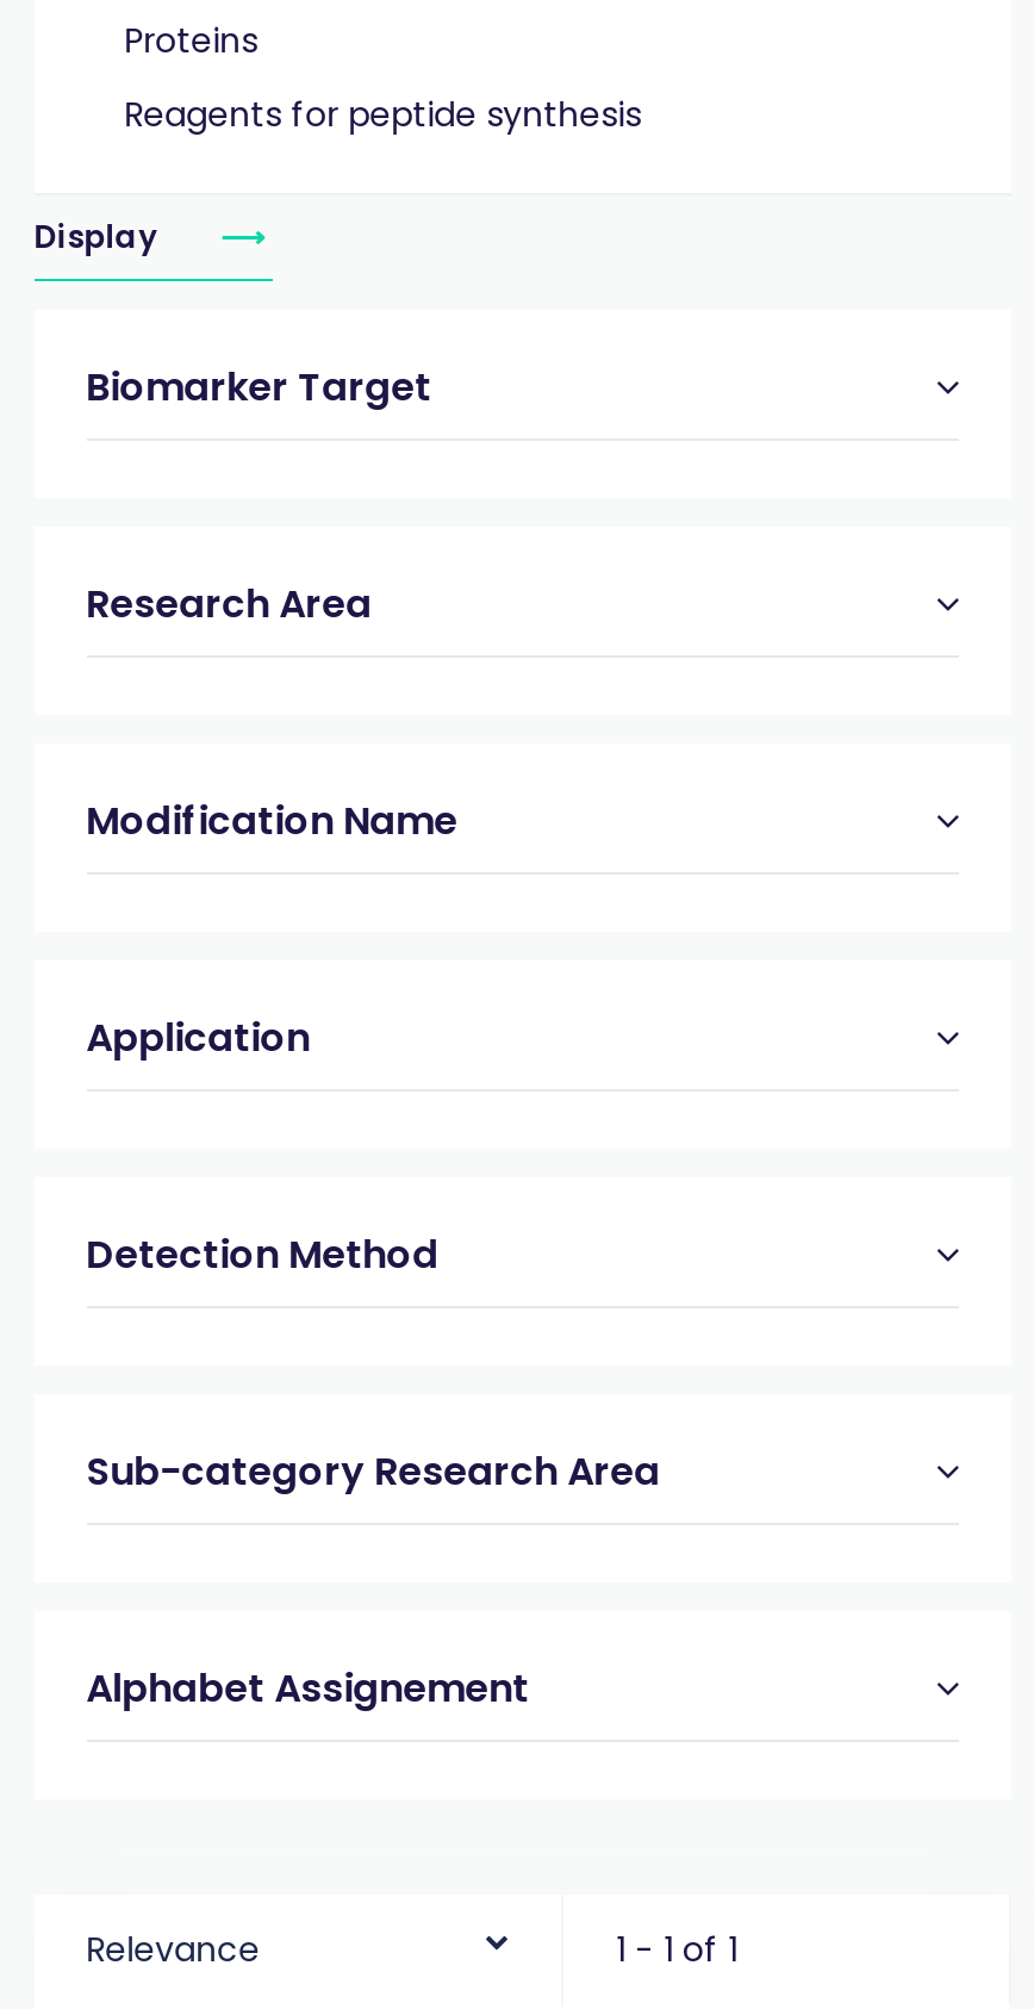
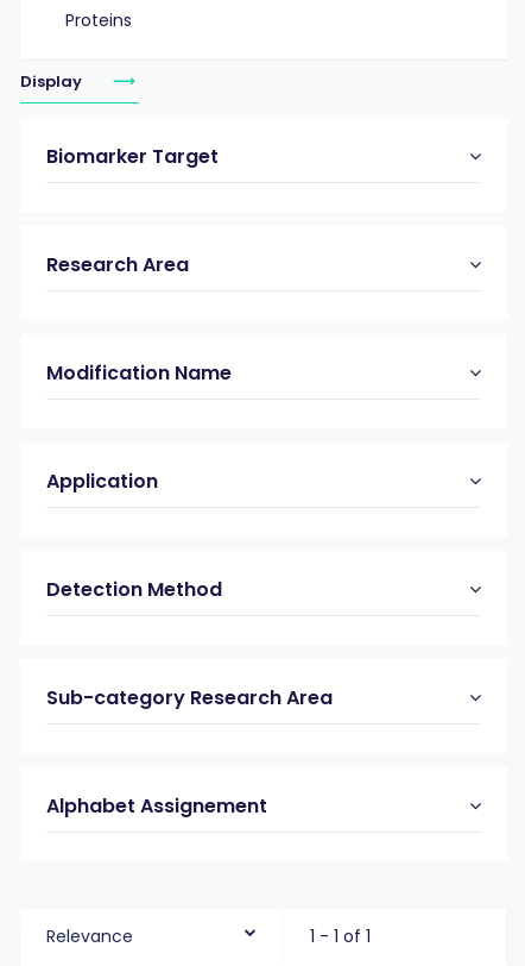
[124,91,641,138] Reagents for peptide synthesis -> none

